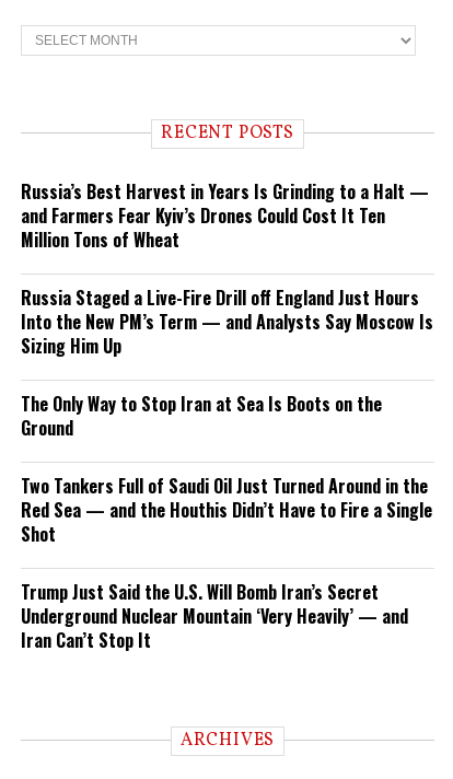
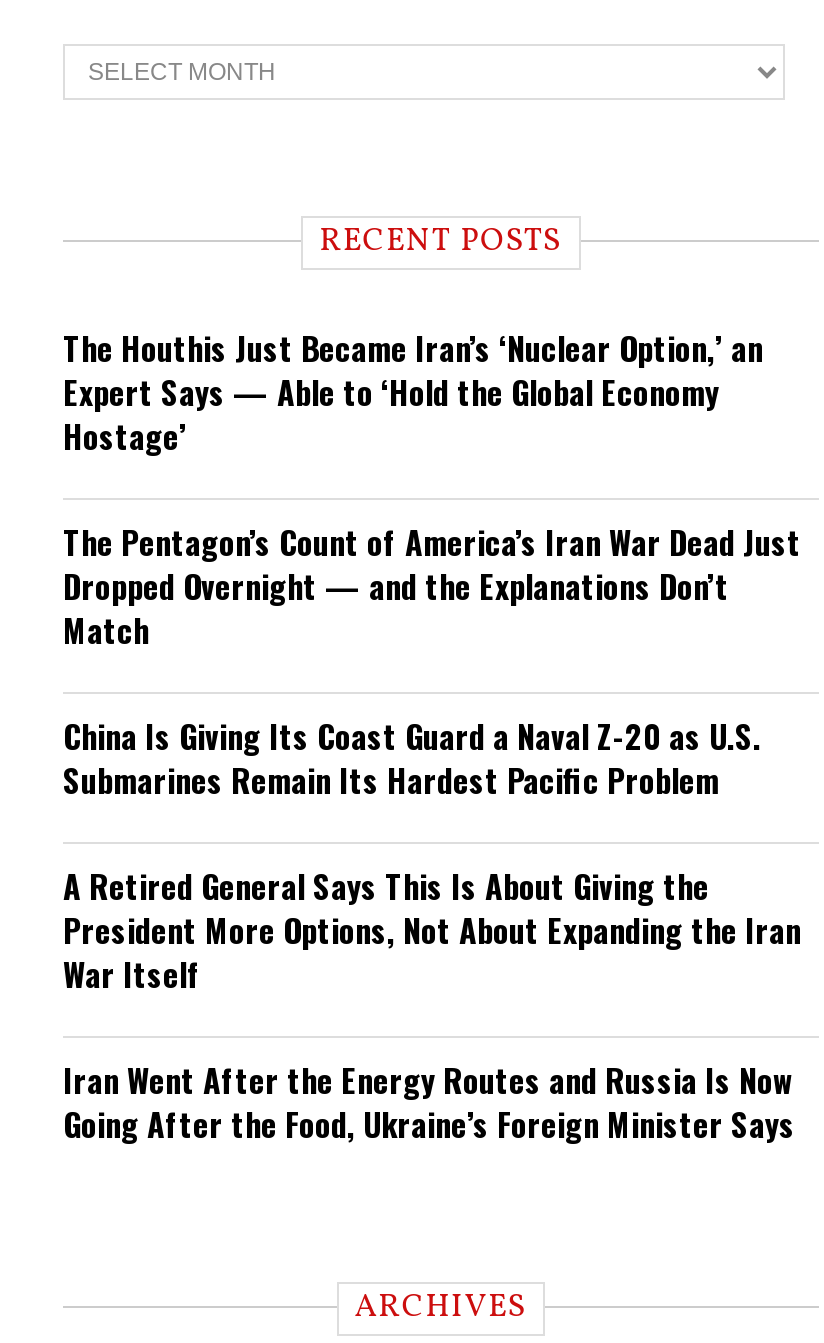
[21,178,429,253] Russia’s Best Harvest in Years Is Grinding to a Halt — | and Farmers Fear Kyiv’s Drones Could Cost It Ten | Million Tons of Wheat -> [63,324,763,460] The Houthis Just Became Iran’s ‘Nuclear Option,’ an | Expert Says — Able to ‘Hold the Global Economy | Hostage’
[21,284,433,359] Russia Staged a Live-Fire Drill off England Just Hours | Into the New PM’s Term — and Analysts Say Moscow Is | Sizing Him Up -> [63,518,801,654] The Pentagon’s Count of America’s Iran War Dead Just | Dropped Overnight — and the Explanations Don’t | Match
[21,391,382,441] The Only Way to Stop Iran at Sea Is Boots on the | Ground -> [63,712,761,804] China Is Giving Its Coast Guard a Naval Z-20 as U.S. | Submarines Remain Its Hardest Pacific Problem
[21,473,432,547] Two Tankers Full of Saudi Oil Just Turned Around in the | Red Sea — and the Houthis Didn’t Have to Fire a Single | Shot -> [63,862,801,998] A Retired General Says This Is About Giving the | President More Options, Not About Expanding the Iran | War Itself
[21,579,408,653] Trump Just Said the U.S. Will Bomb Iran’s Secret | Underground Nuclear Mountain ‘Very Heavily’ — and | Iran Can’t Stop It -> [63,1056,795,1148] Iran Went After the Energy Routes and Russia Is Now | Going After the Food, Ukraine’s Foreign Minister Says

